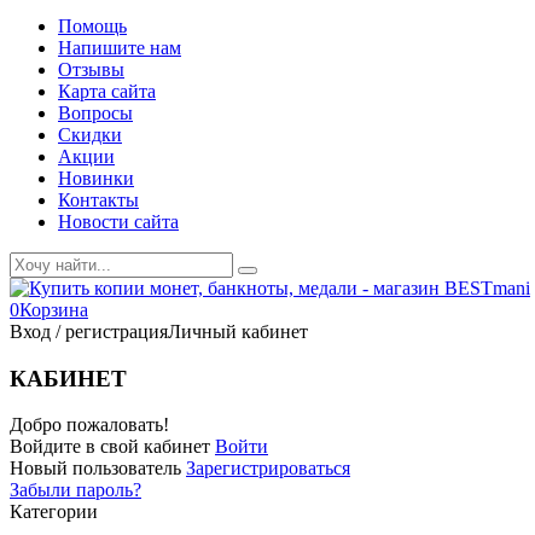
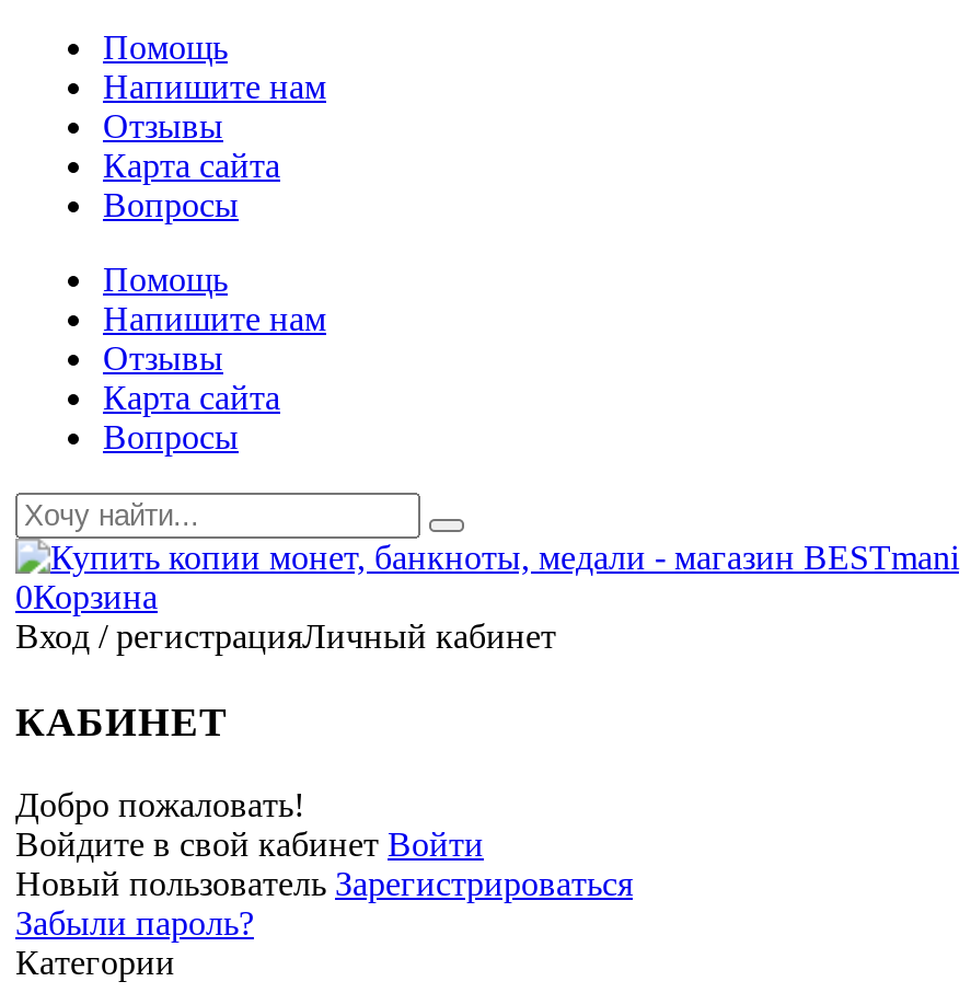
[58,124,179,232] Скидки | Акции | Новинки | Контакты | Новости сайта -> [103,261,326,455] Помощь | Напишите нам | Отзывы | Карта сайта | Вопросы

